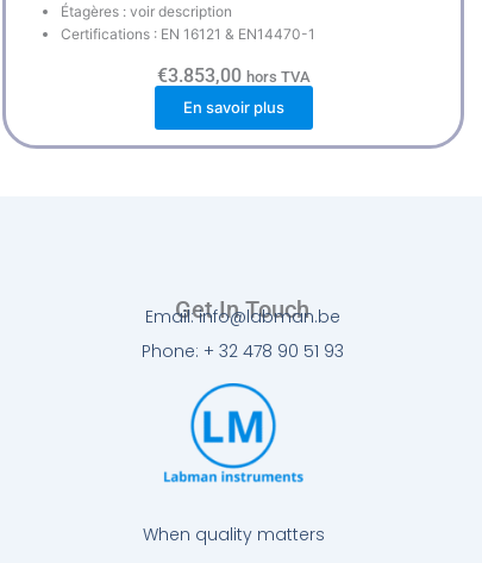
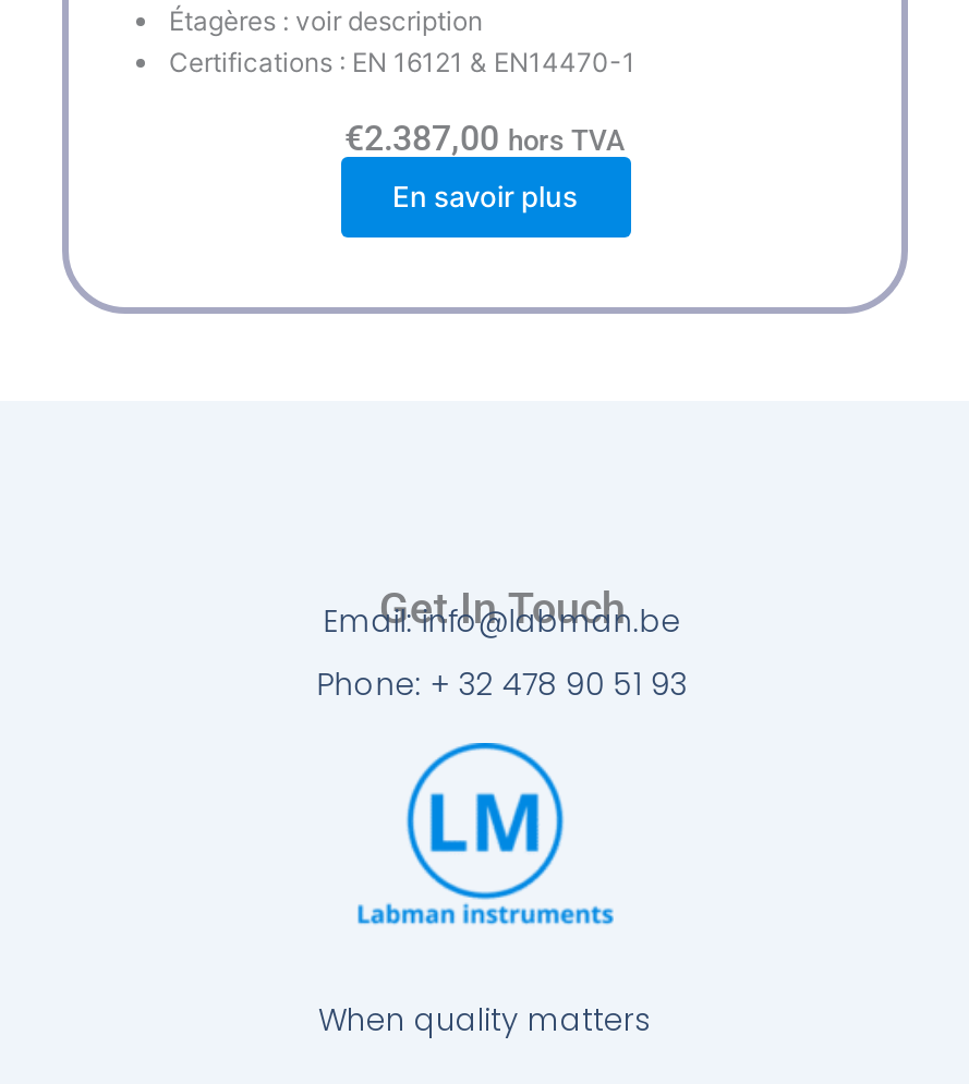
[157,64,310,87] €3.853,00 hors TVA -> [344,117,626,159] €2.387,00 hors TVA

